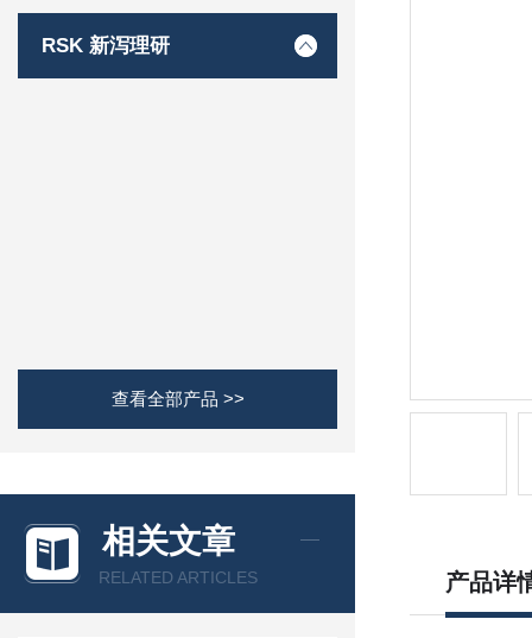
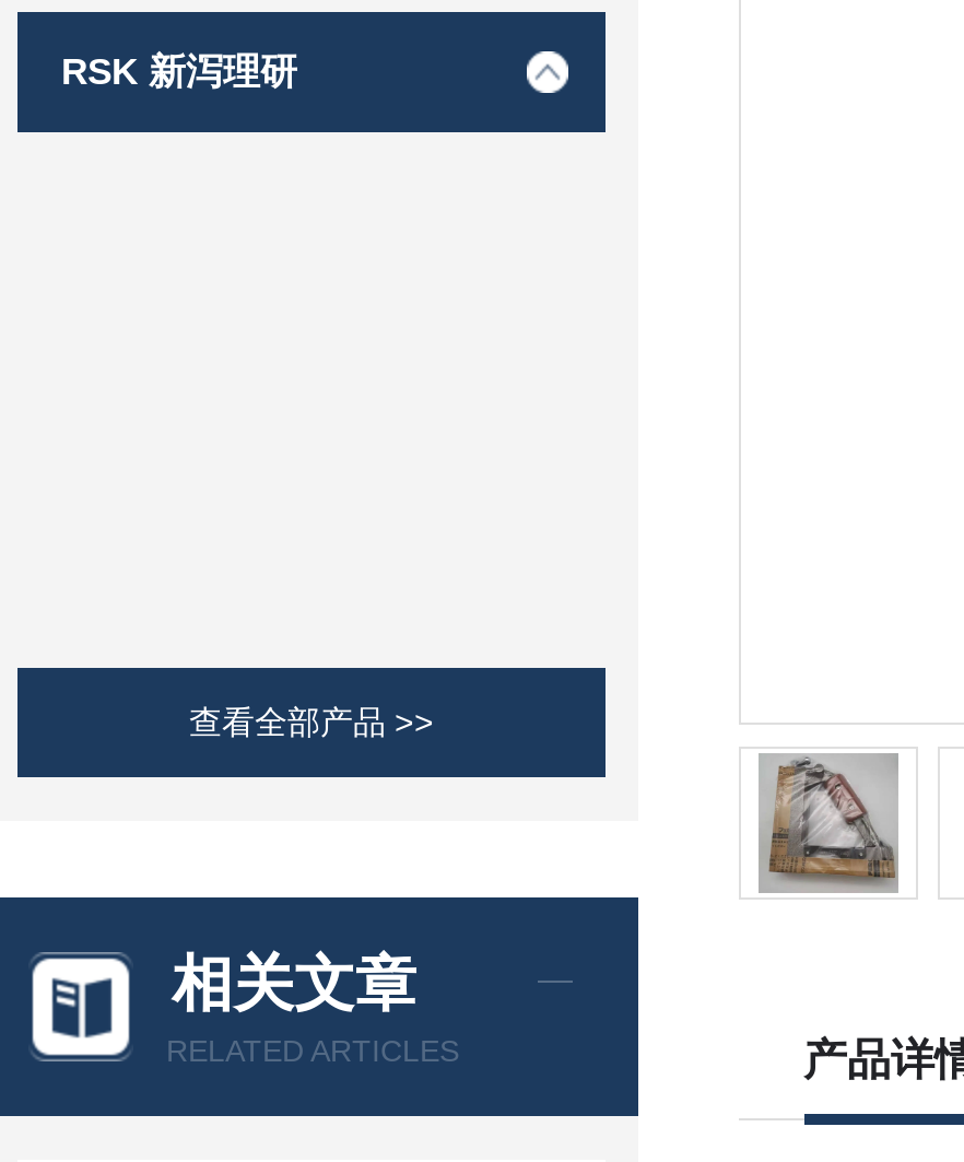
none -> [759,753,901,893] [image]

